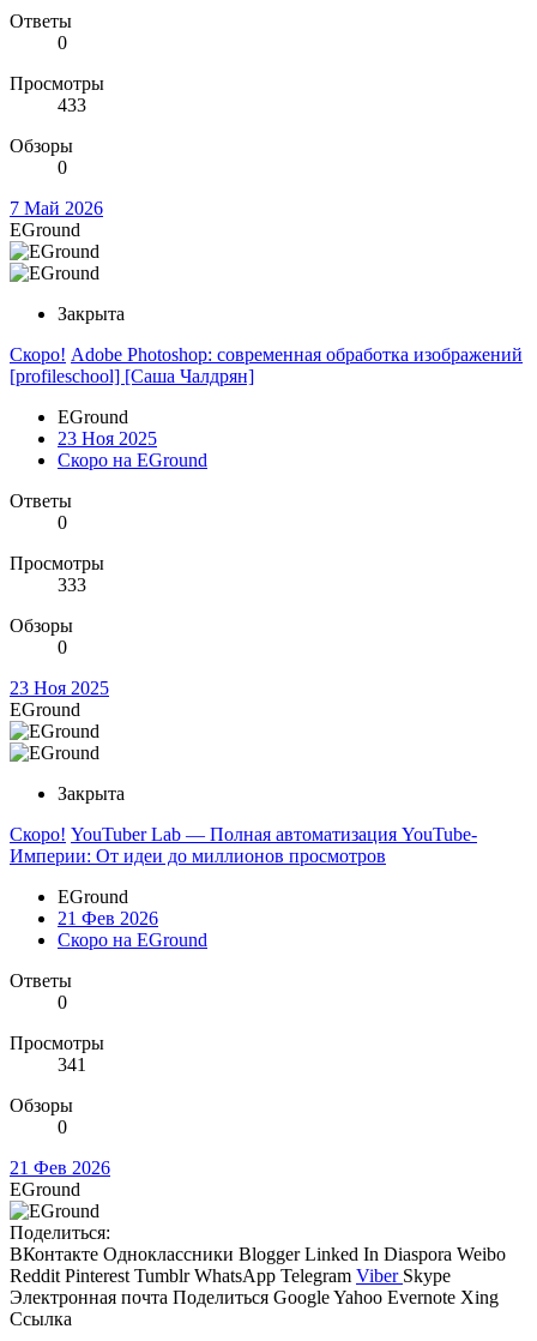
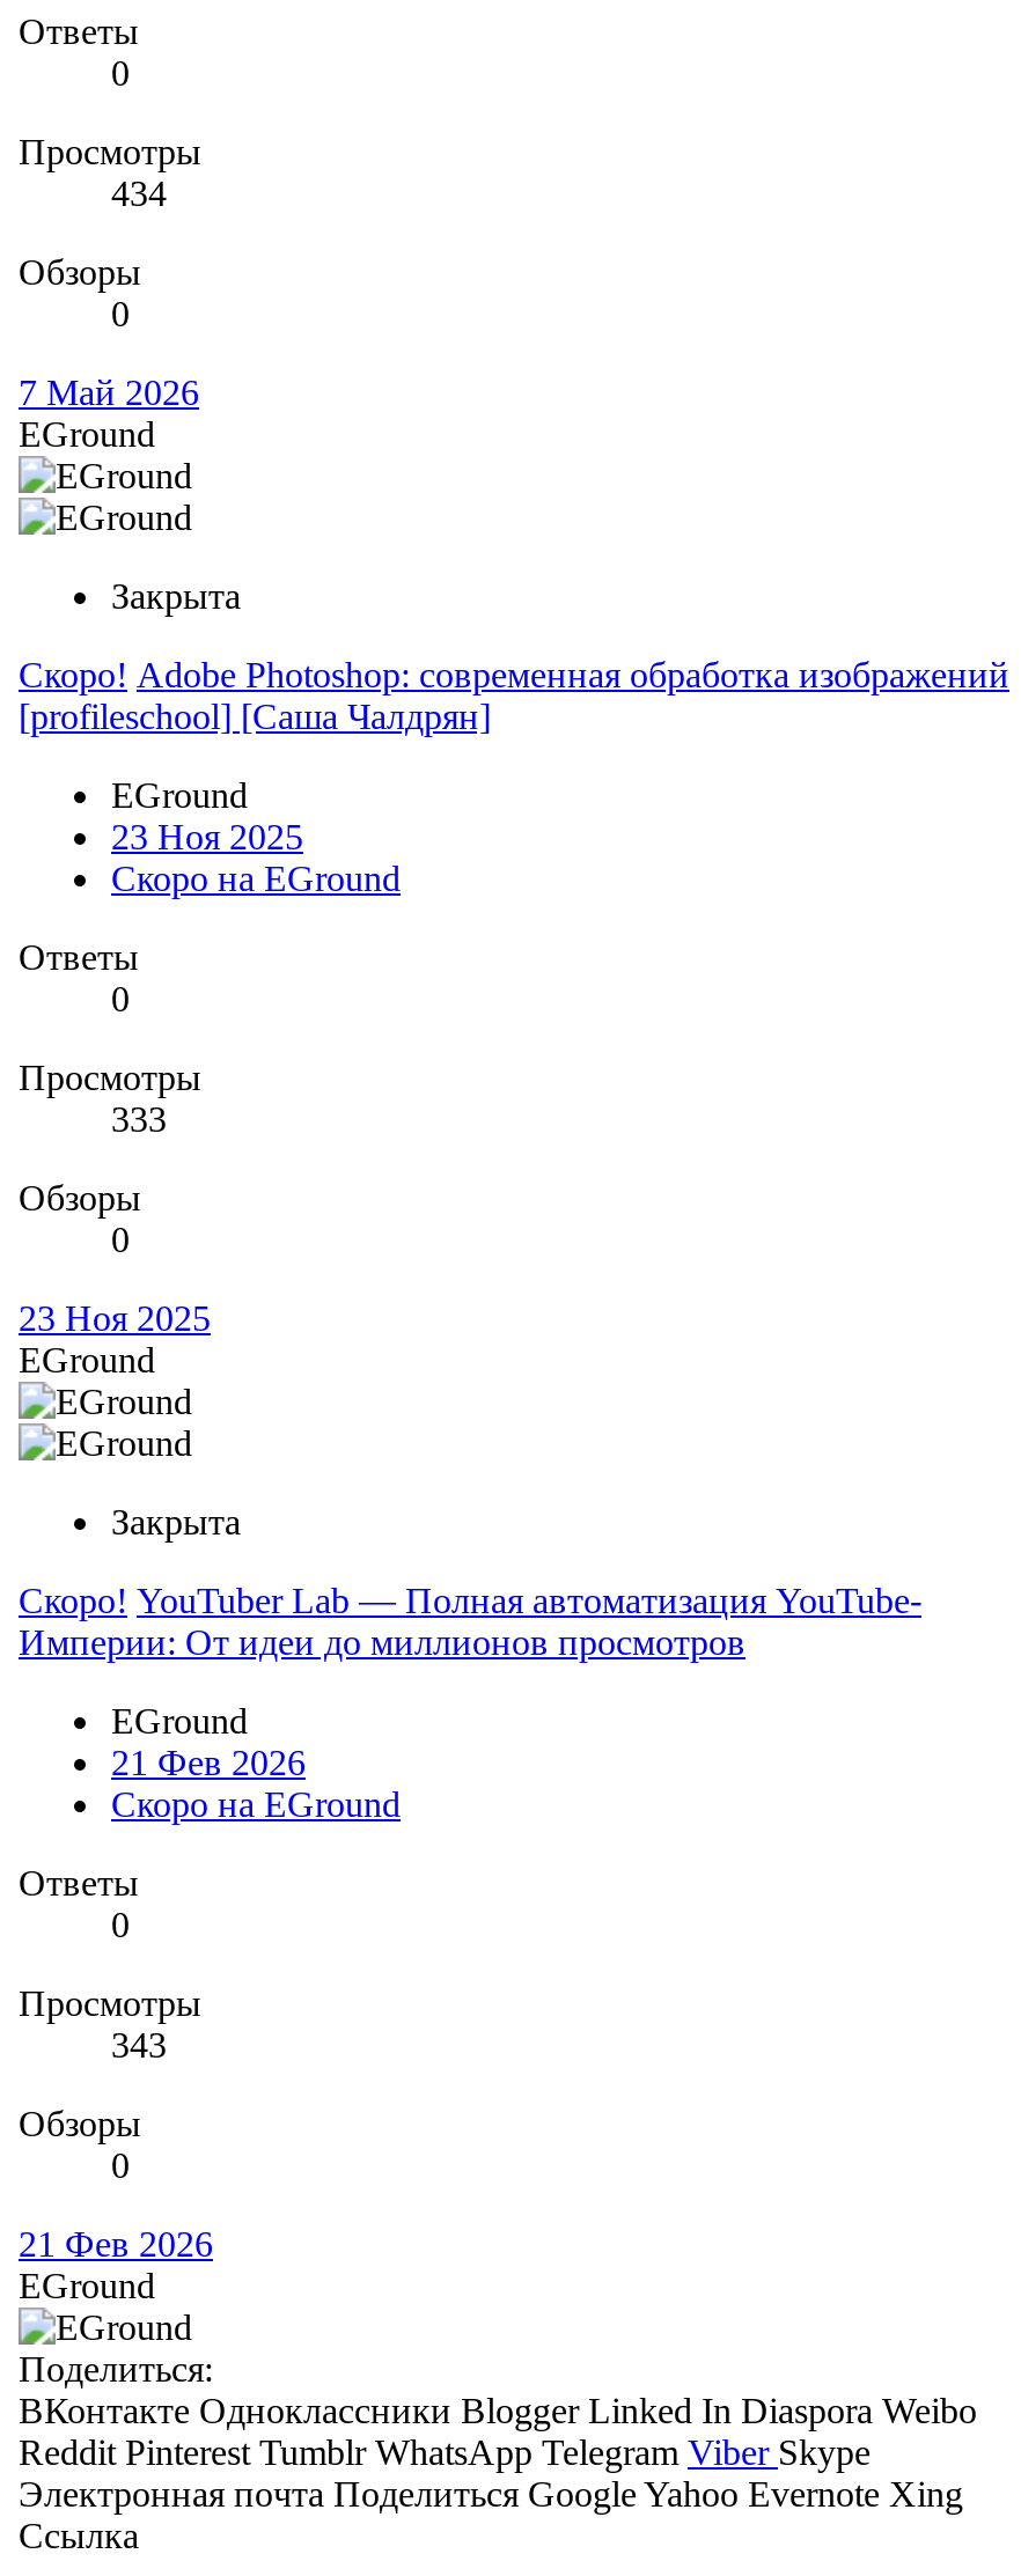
[58,95,86,116] 433 -> [111,174,167,214] 434
[58,1055,86,1075] 341 -> [111,2026,167,2065] 343

